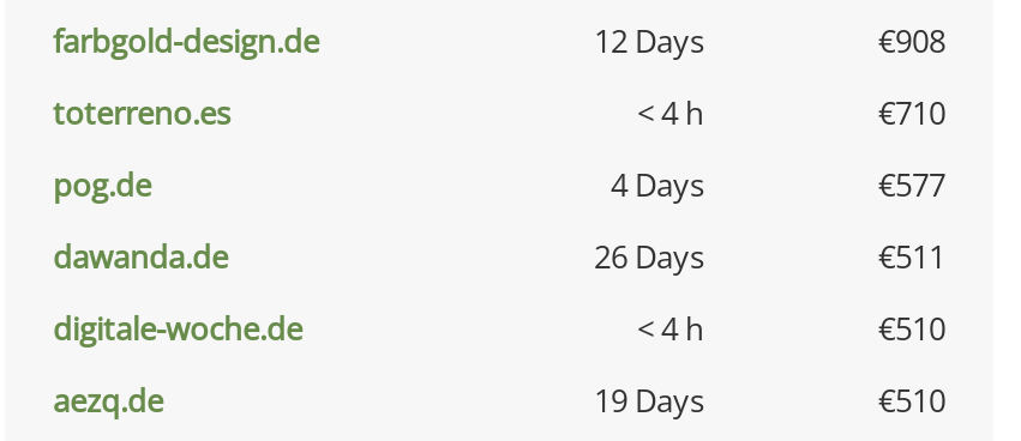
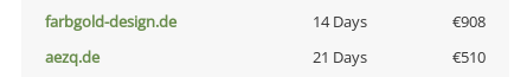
[594,19,704,62] 12 Days -> [312,11,367,32] 14 Days
[53,91,945,350] toterreno.es | < 4 h | €710 | pog.de | 4 Days | €577 | dawanda.de | 26 Days | €511 | digitale-woche.de | < 4 h | €510 -> none
[594,379,704,422] 19 Days -> [312,46,367,68] 21 Days

